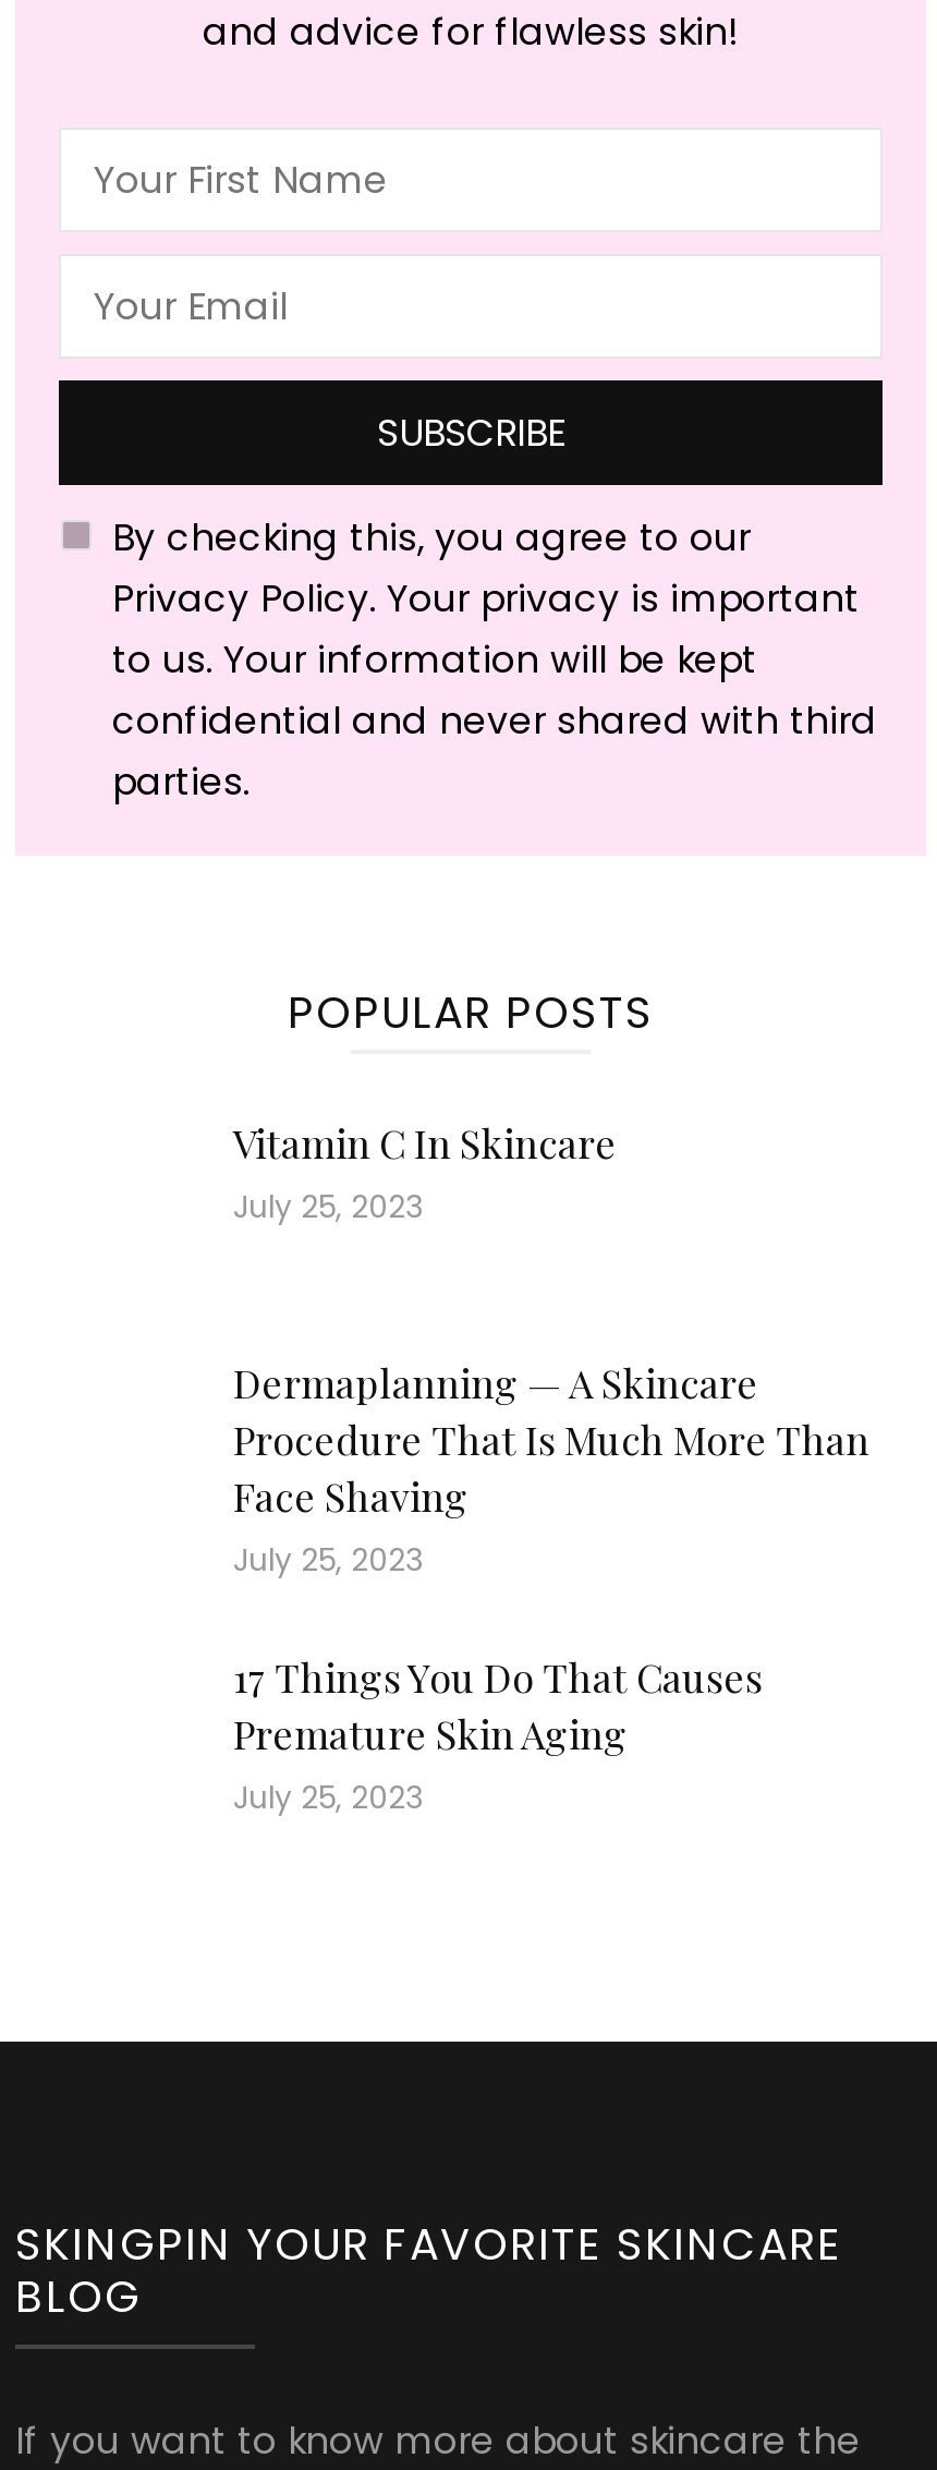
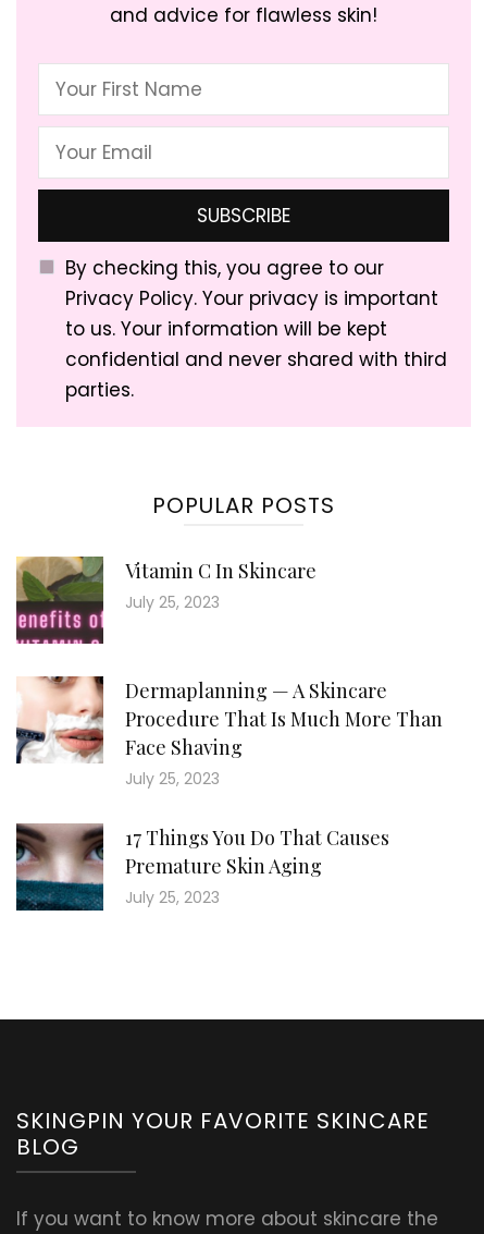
none -> [15,555,104,645] [image]
none -> [15,675,104,765] [image]
none -> [15,822,104,912] [image]

